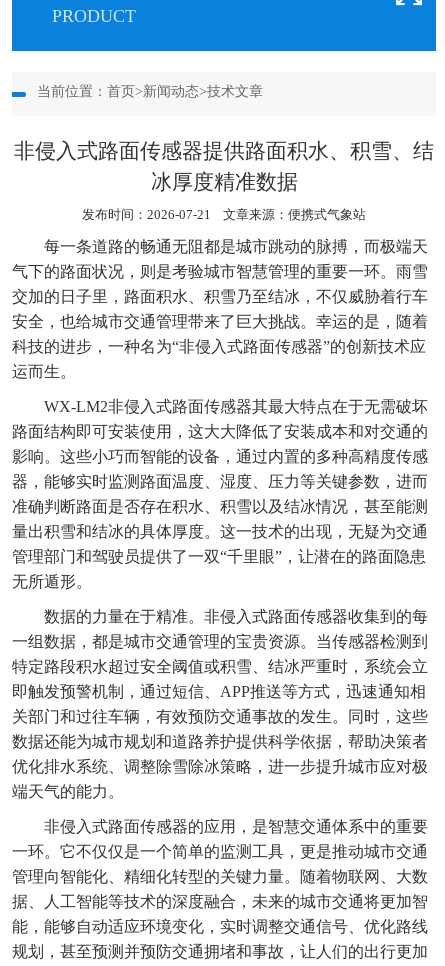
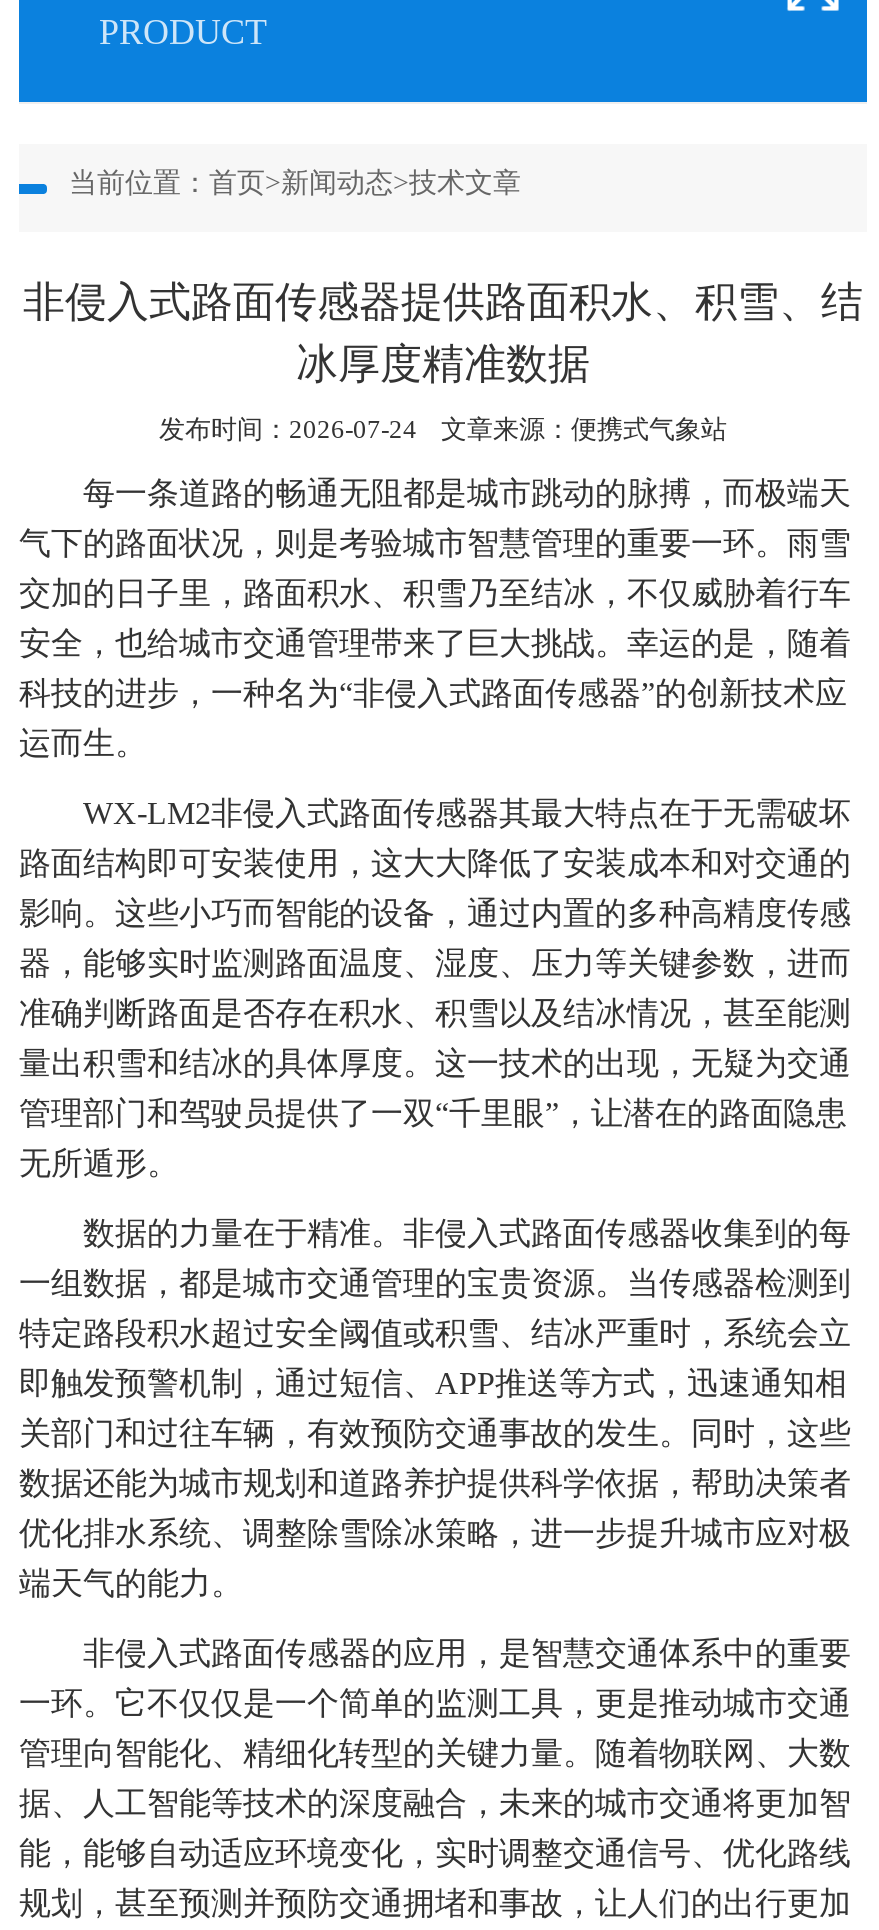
[82,207,366,222] 发布时间：2026-07-21 文章来源：便携式气象站 -> [159,414,727,444] 发布时间：2026-07-24 文章来源：便携式气象站

